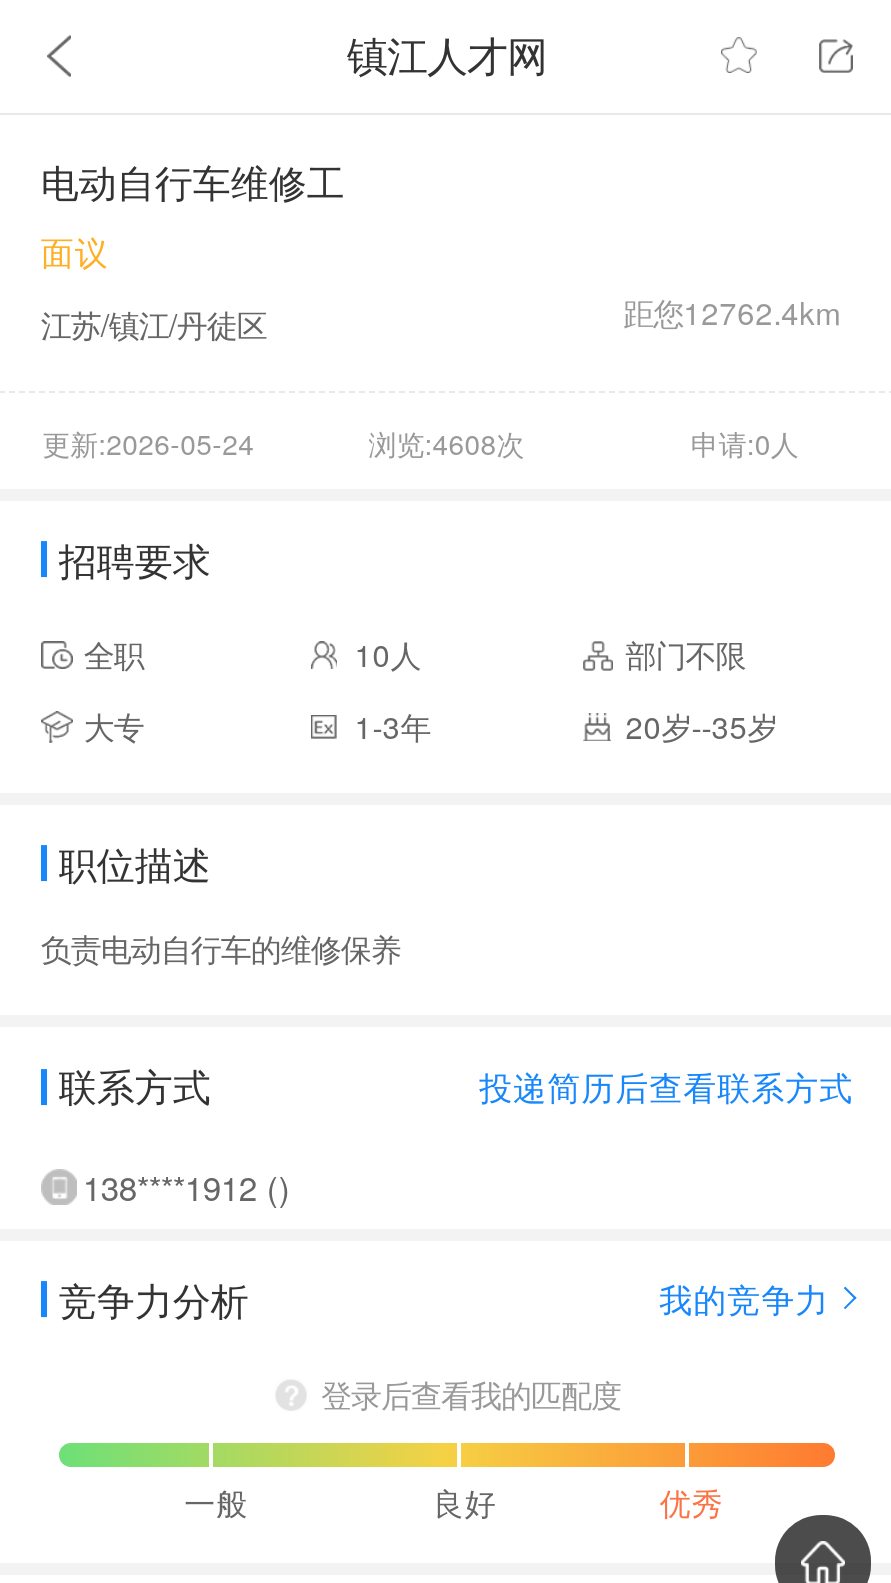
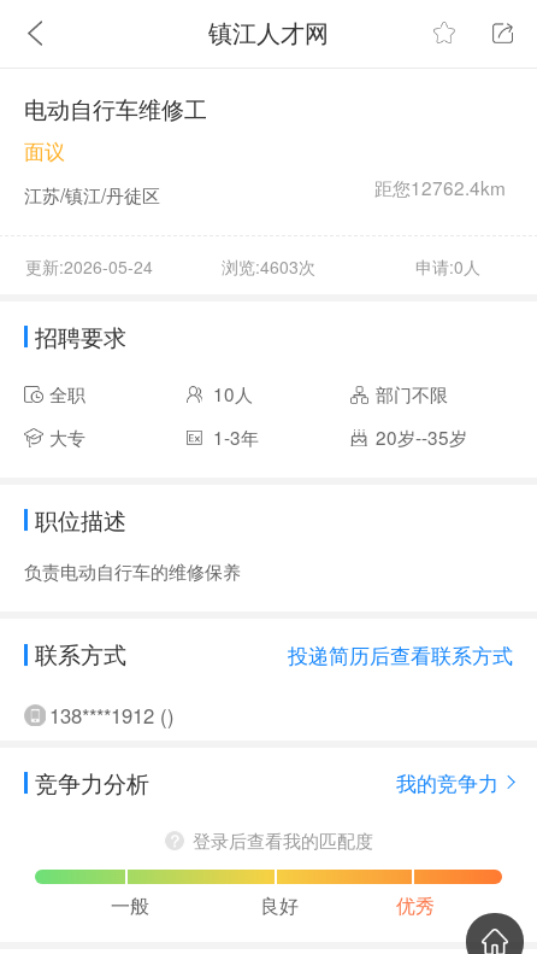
[369,423,525,463] 浏览:4608次 -> [221,255,315,279] 浏览:4603次

